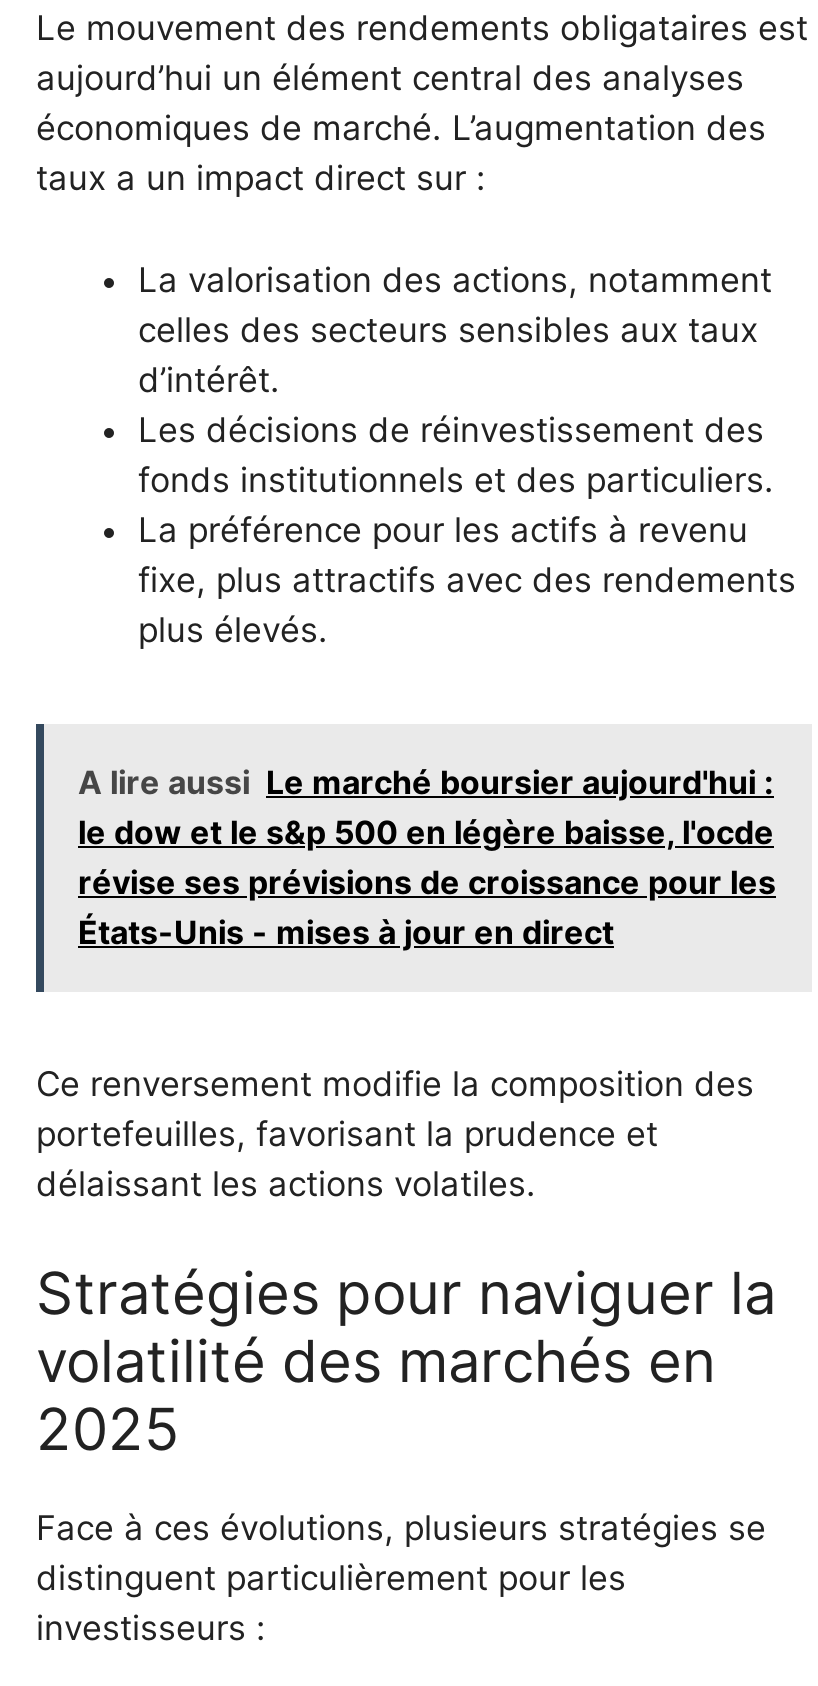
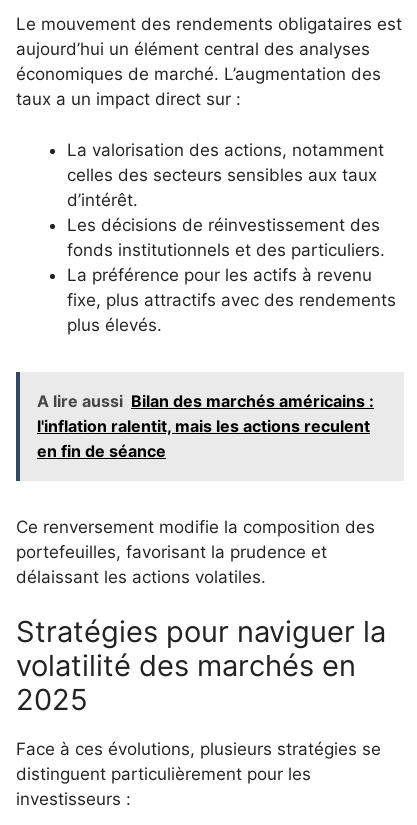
[78,762,776,952] A lire aussi Le marché boursier aujourd'hui : | le dow et le s&p 500 en légère baisse, l'ocde | révise ses prévisions de croissance pour les | États-Unis - mises à jour en direct -> [37,391,374,461] A lire aussi Bilan des marchés américains : | l'inflation ralentit, mais les actions reculent | en fin de séance

